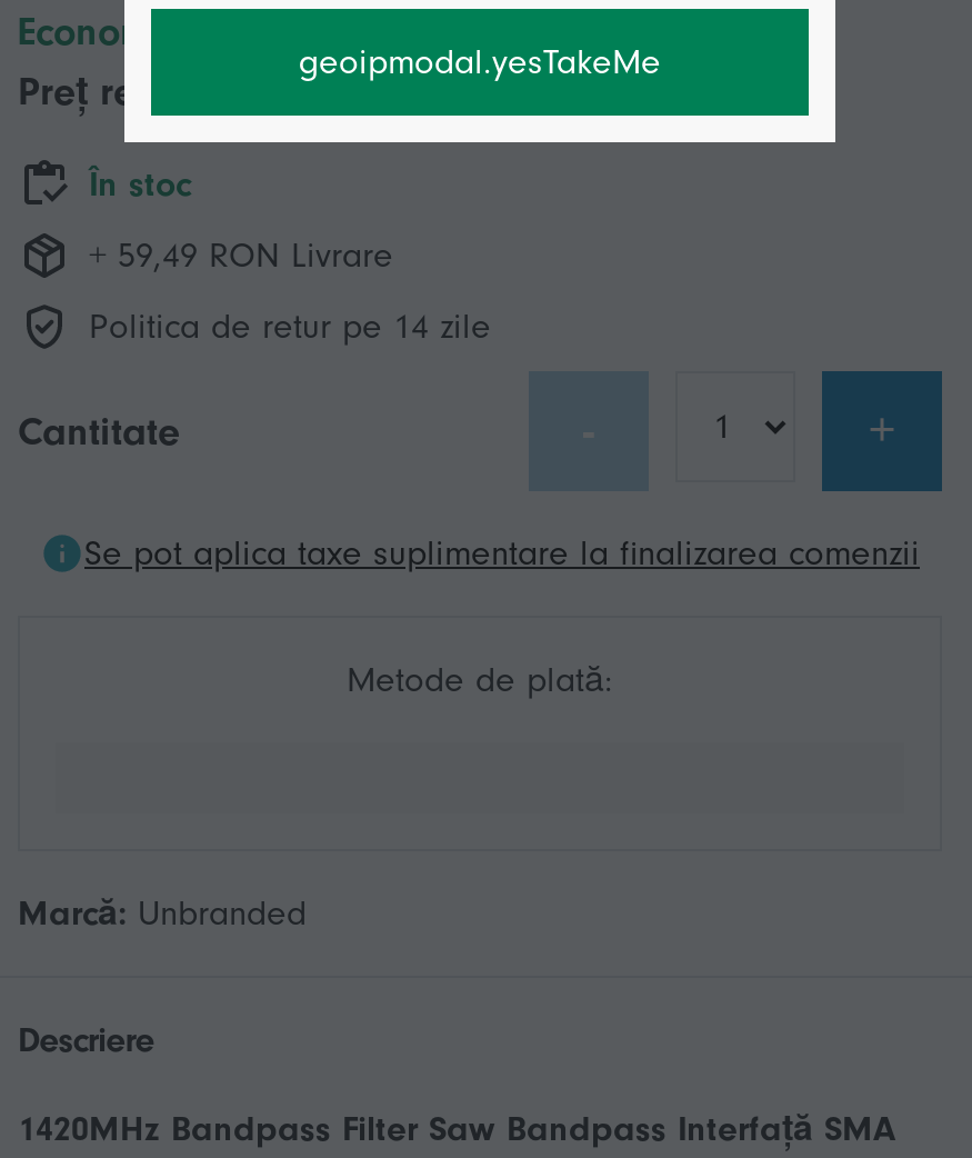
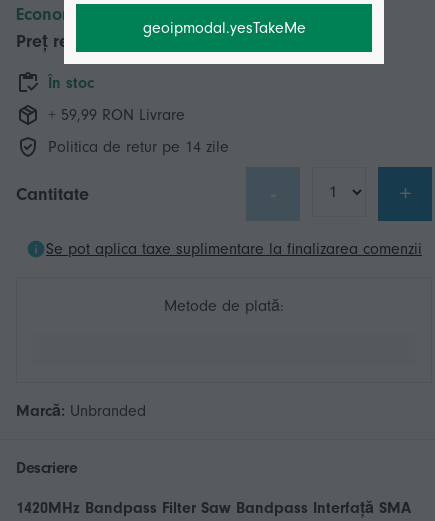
[89,236,393,276] + 59,49 RON Livrare -> [48,106,185,124] + 59,99 RON Livrare

